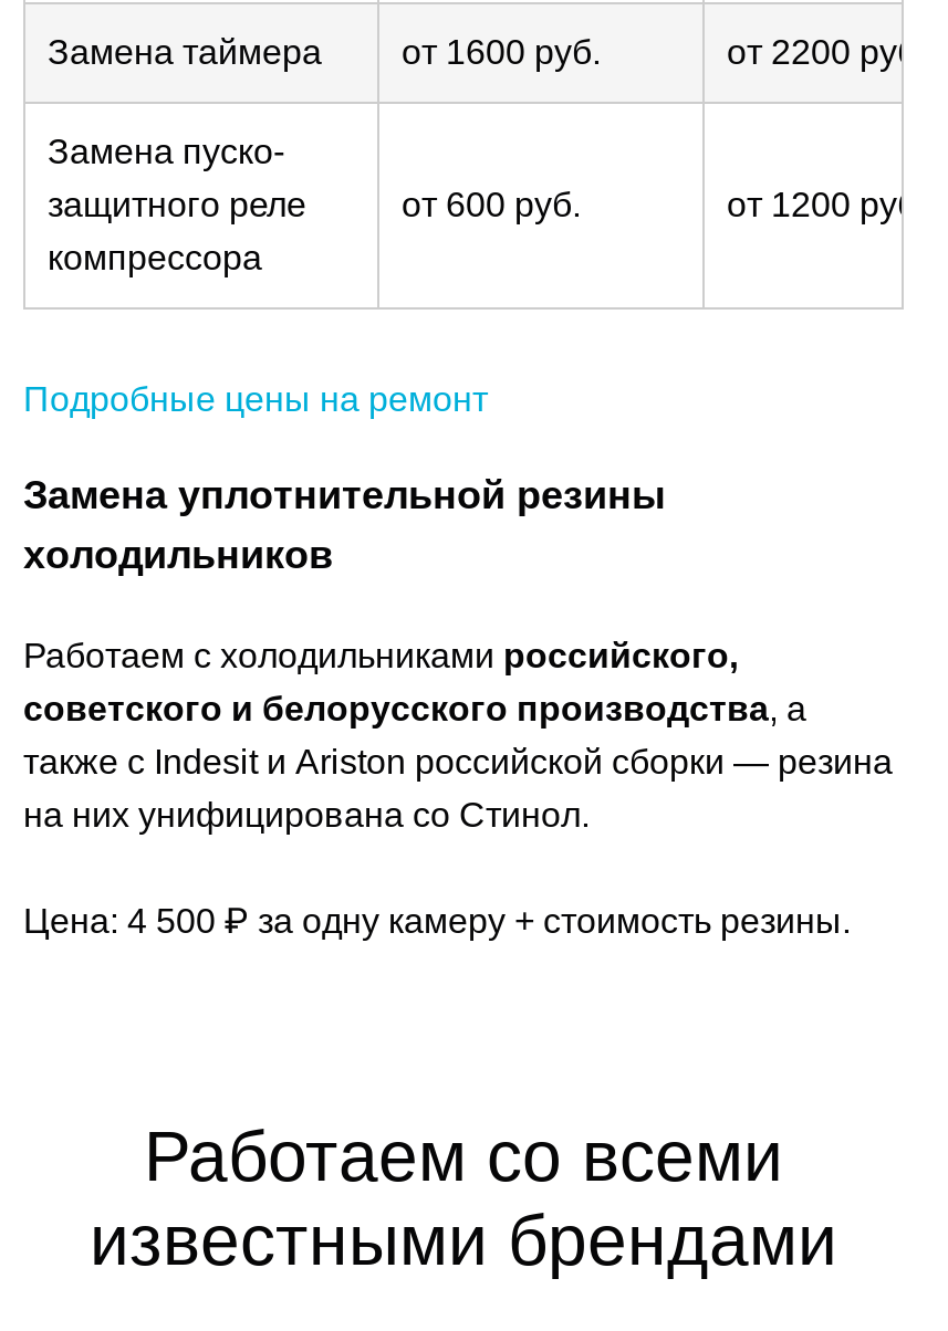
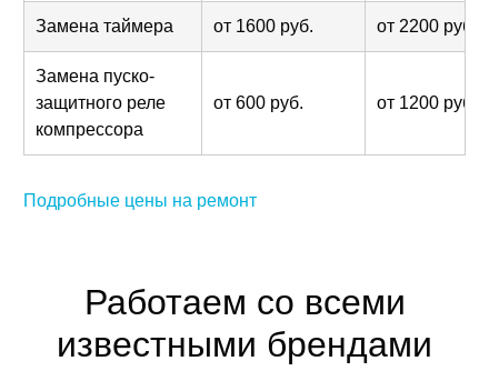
[23,473,893,940] Замена уплотнительной резины | холодильников | Работаем с холодильниками российского, | советского и белорусского производства, а | также с Indesit и Ariston российской сборки — резина | на них унифицирована со Стинол. | Цена: 4 500 ₽ за одну камеру + стоимость резины. -> none

